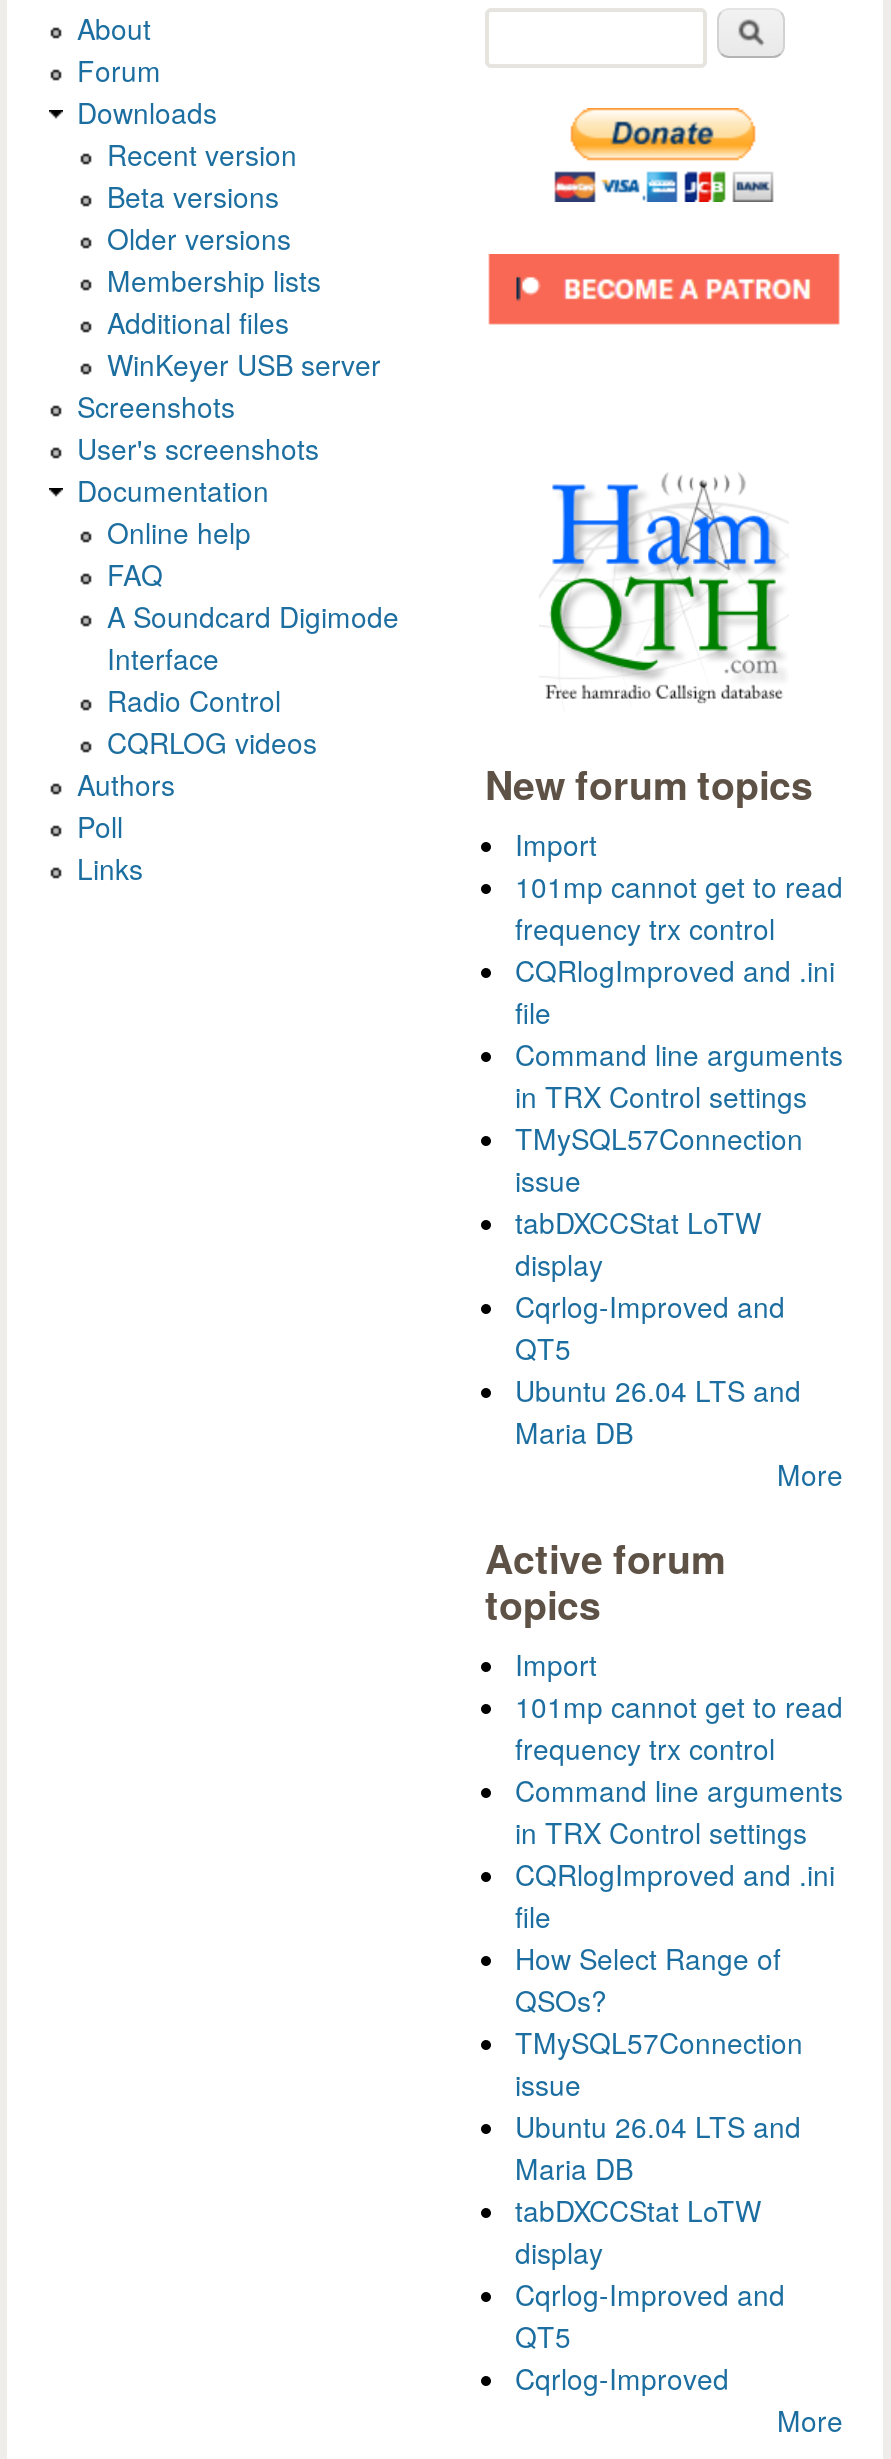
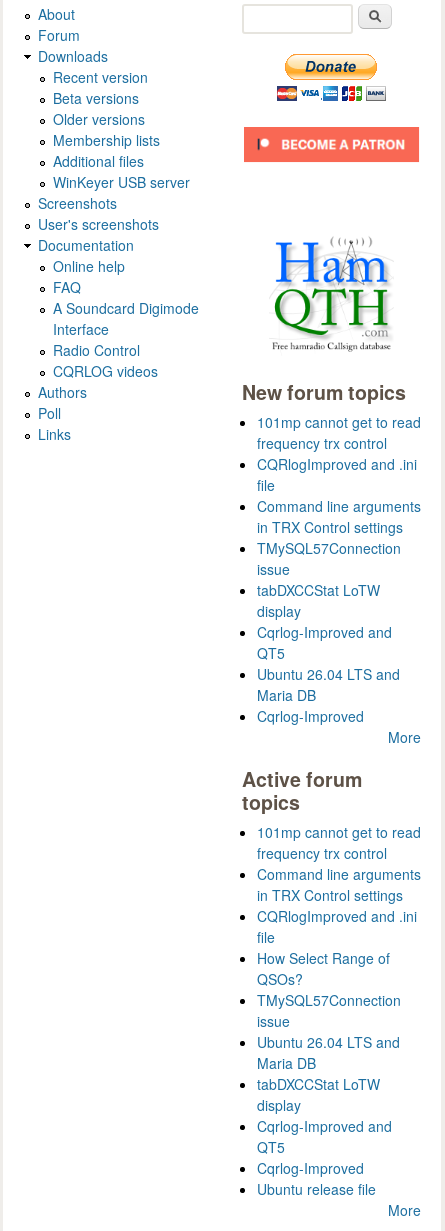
[515,824,597,864] Import -> none
moved [515,866,843,1452] -> [257,412,421,705]: 101mp cannot get to read | frequency trx control | CQRlogImproved and .ini | ... | Ubuntu 26.04 LTS and | Maria DB
none -> [257,706,364,726] Cqrlog-Improved
[515,1643,597,1683] Import -> none
moved [515,1685,843,2397] -> [257,822,421,1178]: 101mp cannot get to read | frequency trx control | Command line arguments | ... | QT5 | Cqrlog-Improved
none -> [257,1179,376,1199] Ubuntu release file

